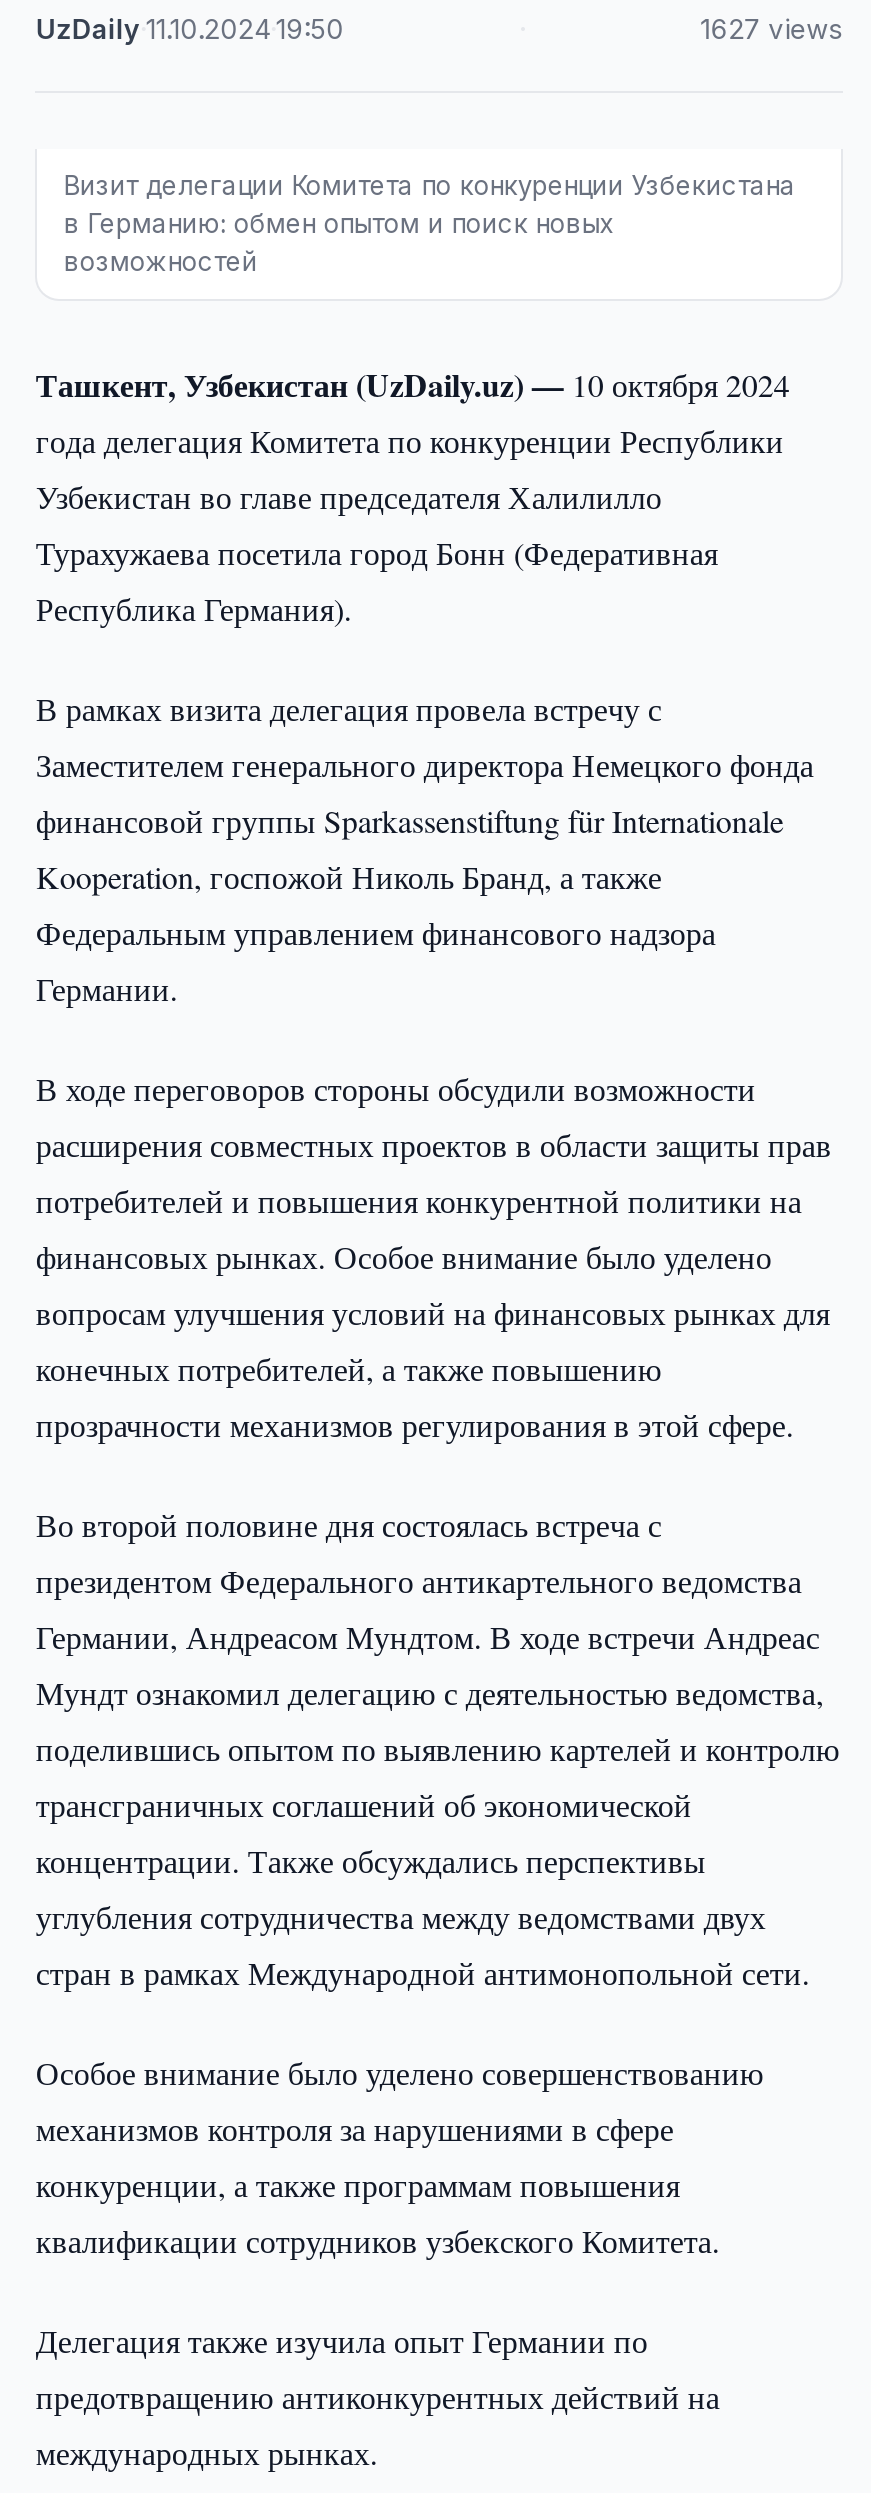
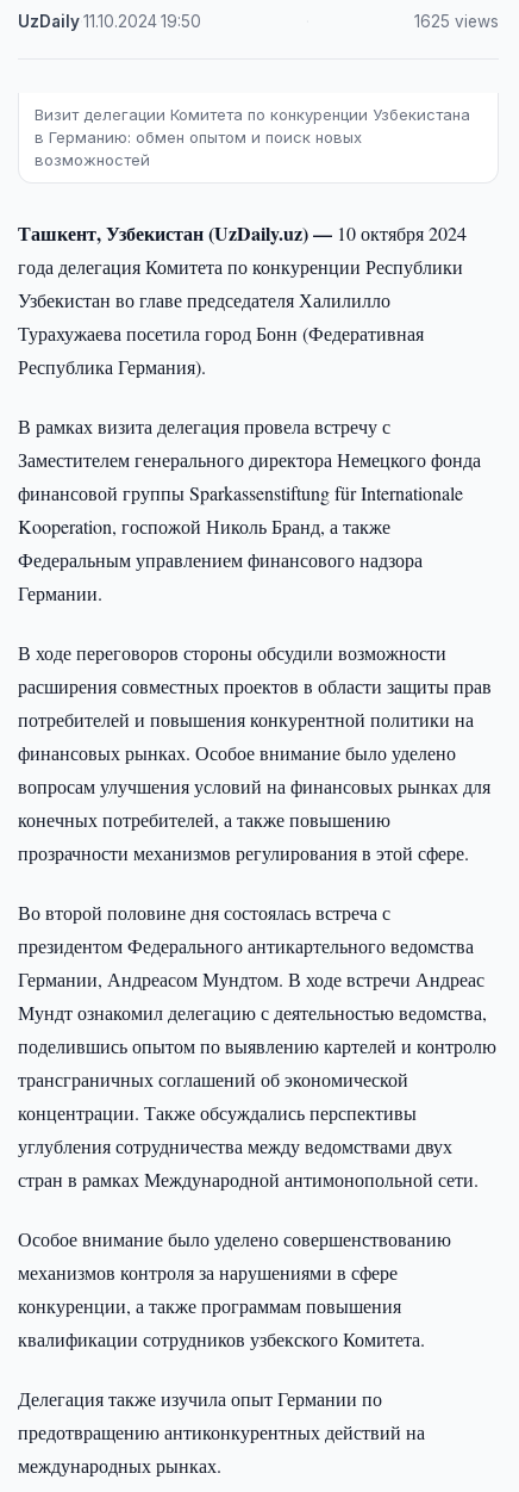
[700,13,842,45] 1627 views -> [414,12,498,31] 1625 views

